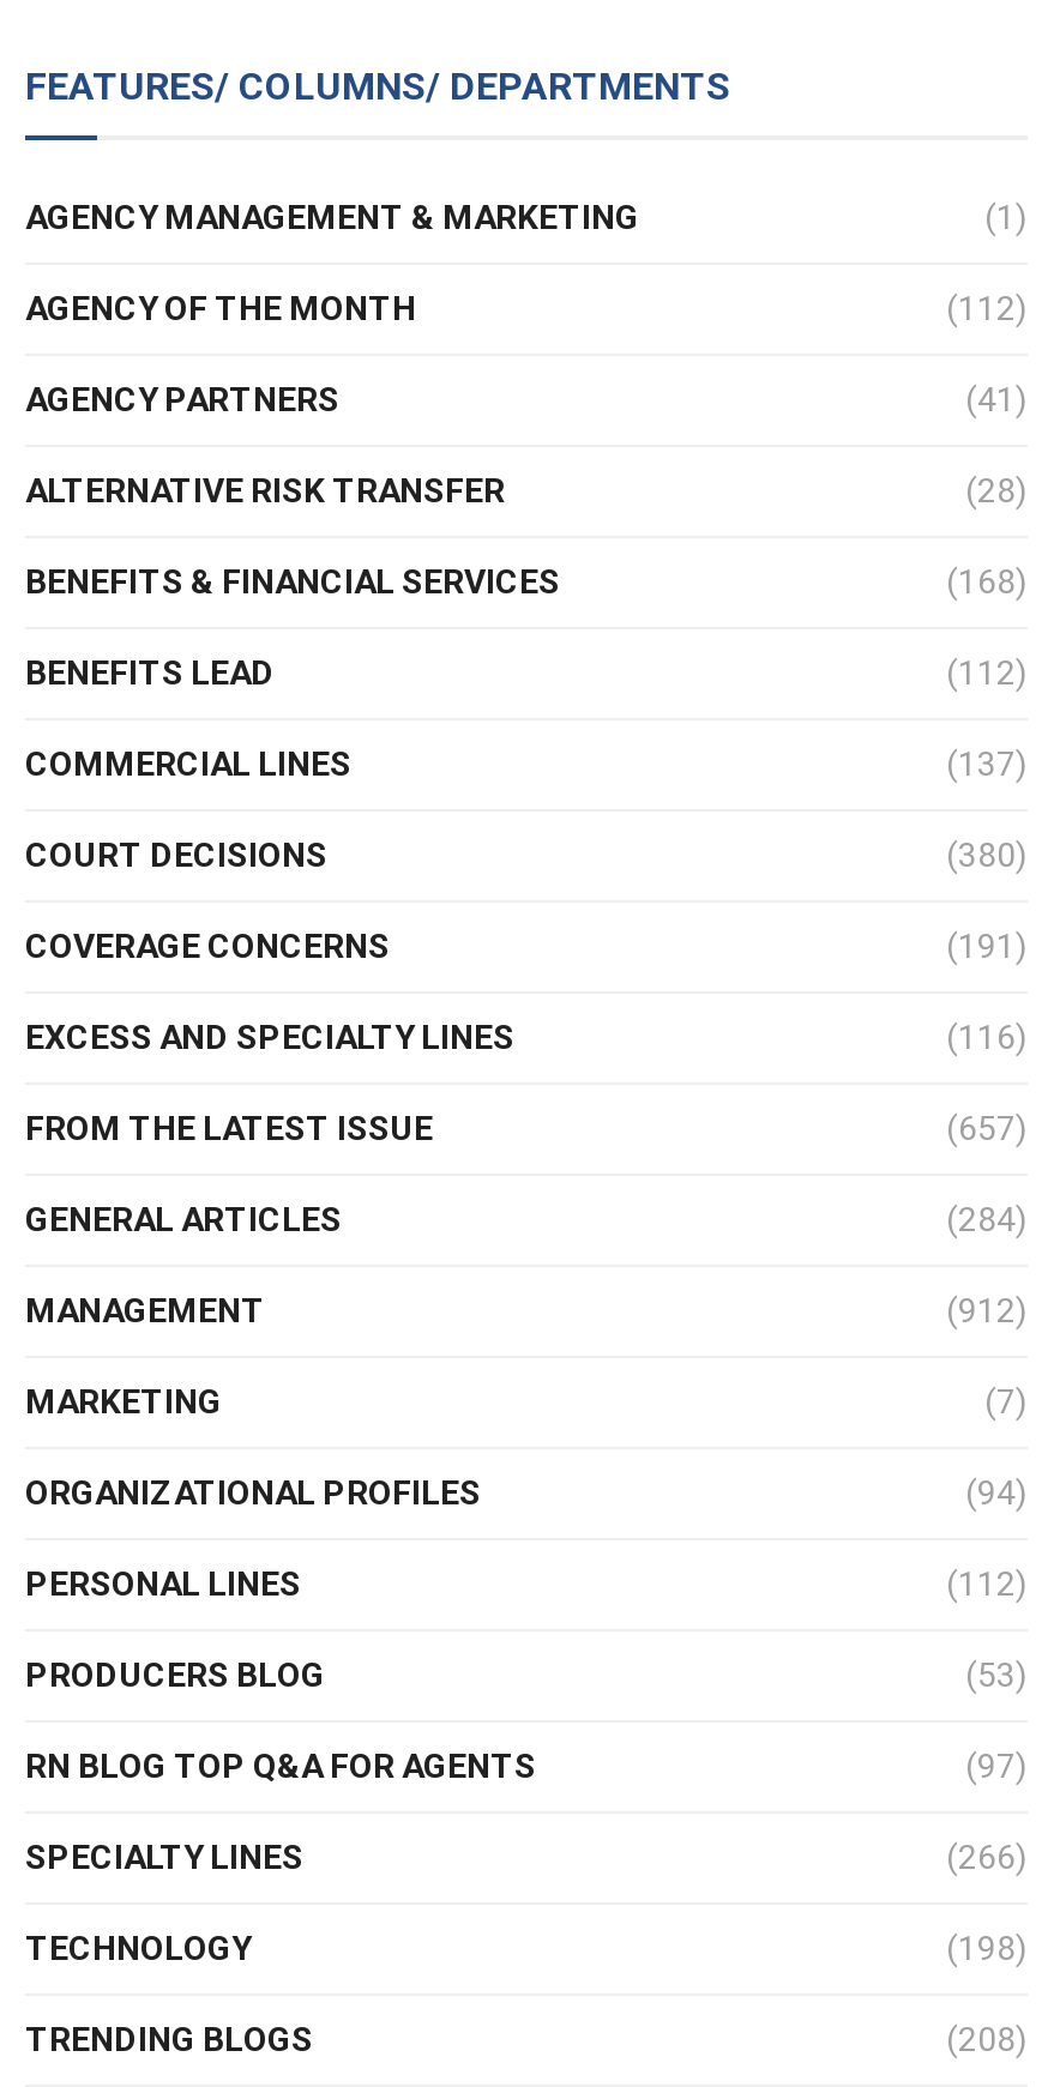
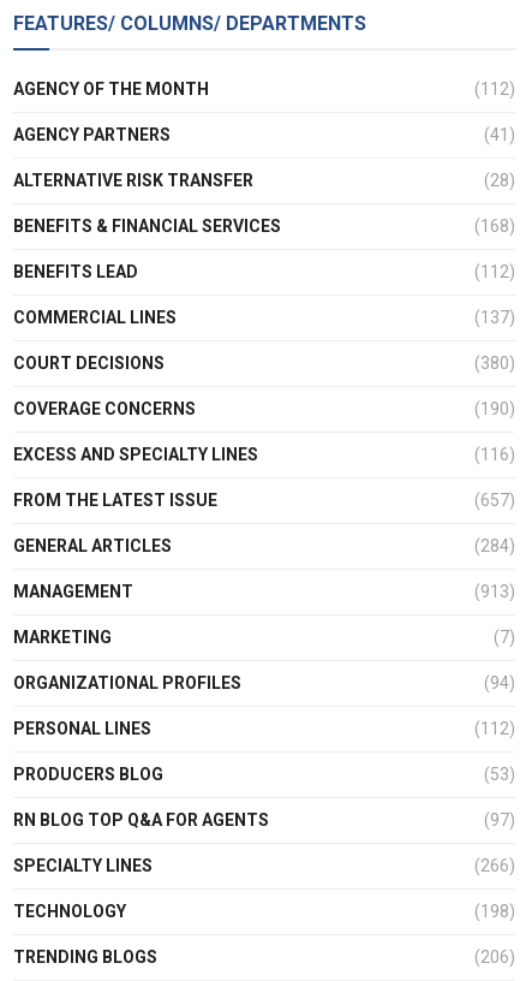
[25,197,1028,235] AGENCY MANAGEMENT & MARKETING | (1) -> none
[946,925,1028,964] (191) -> [474,399,515,418] (190)
[946,1290,1028,1328] (912) -> [474,581,515,601] (913)
[946,2019,1028,2057] (208) -> [474,947,515,966] (206)

